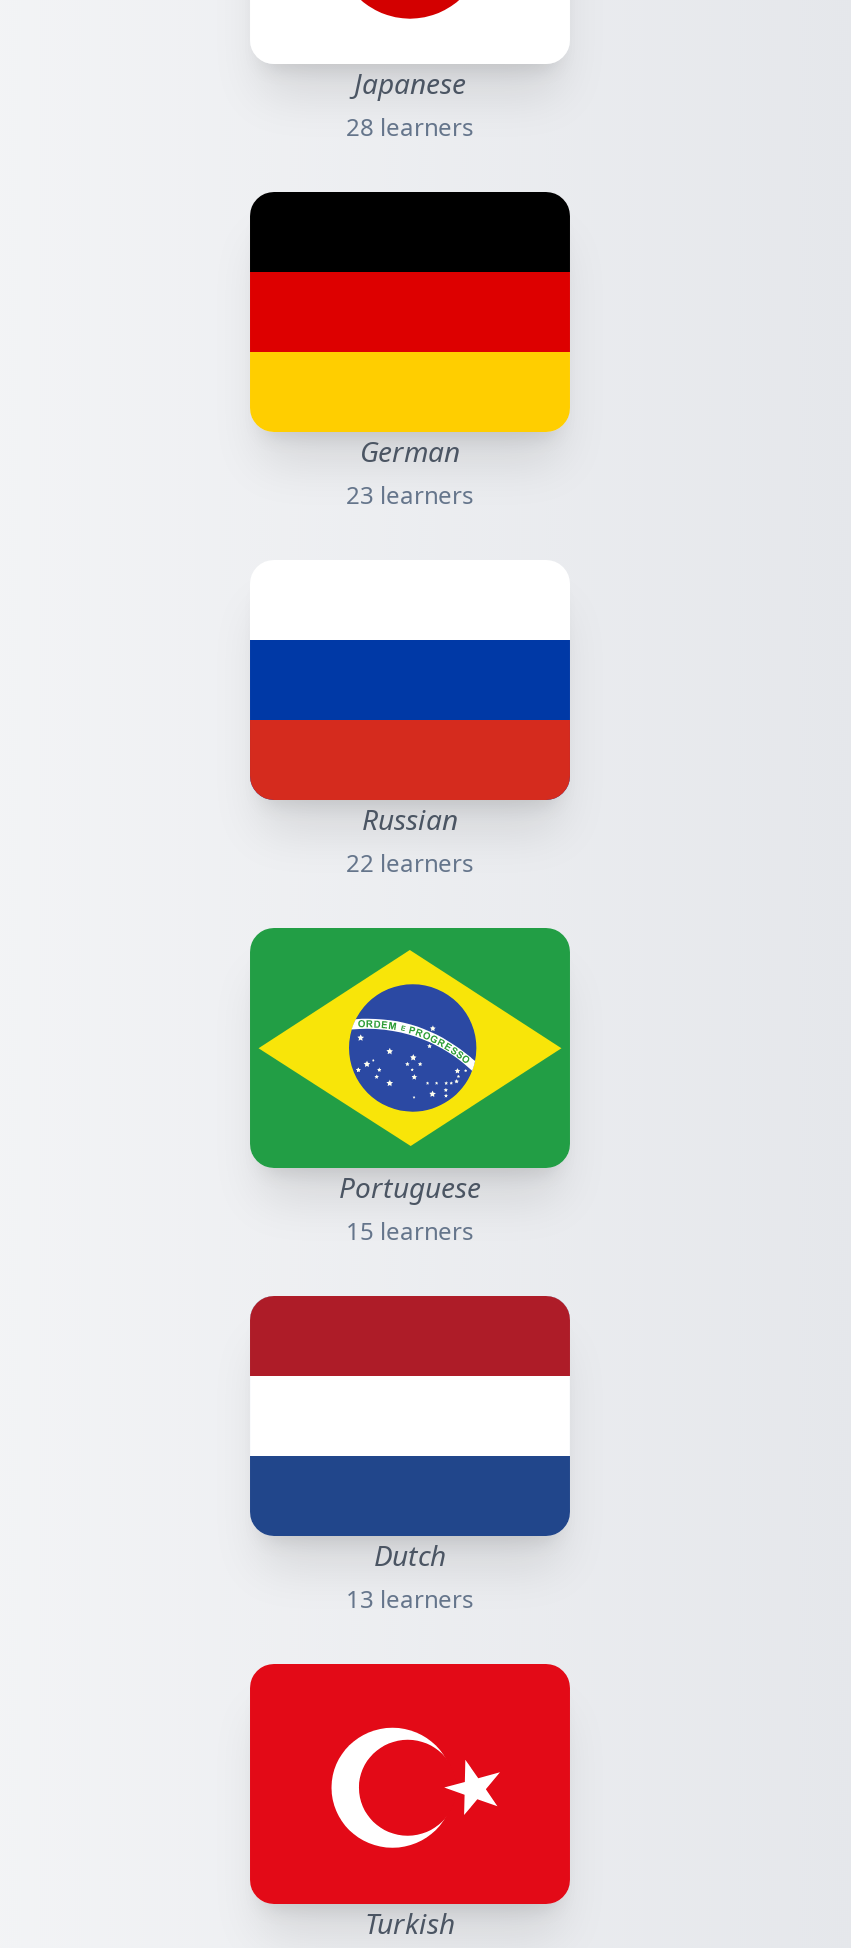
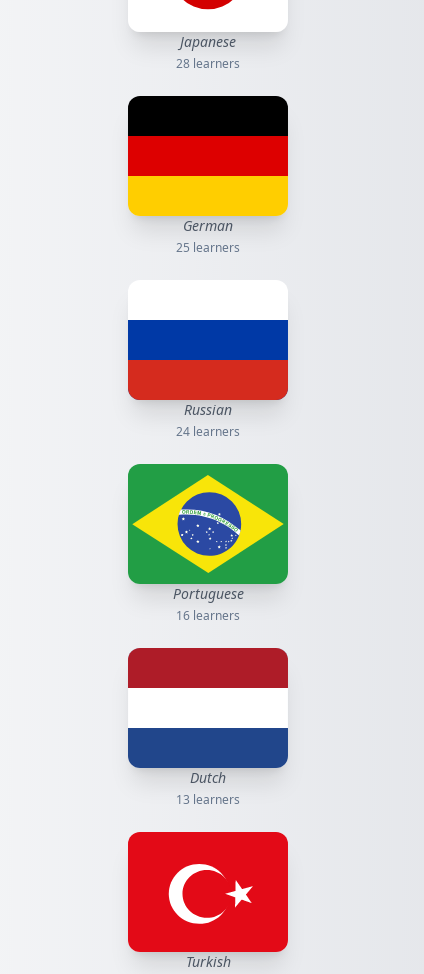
[346,478,474,512] 23 learners -> [176,239,240,256] 25 learners
[346,846,474,880] 22 learners -> [176,423,240,440] 24 learners
[346,1214,474,1248] 15 learners -> [176,607,240,624] 16 learners

